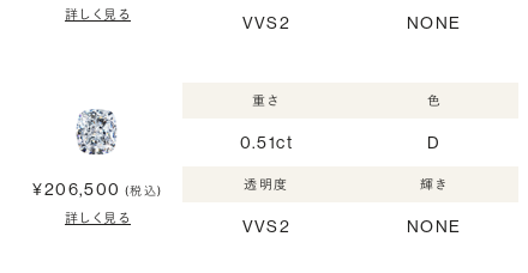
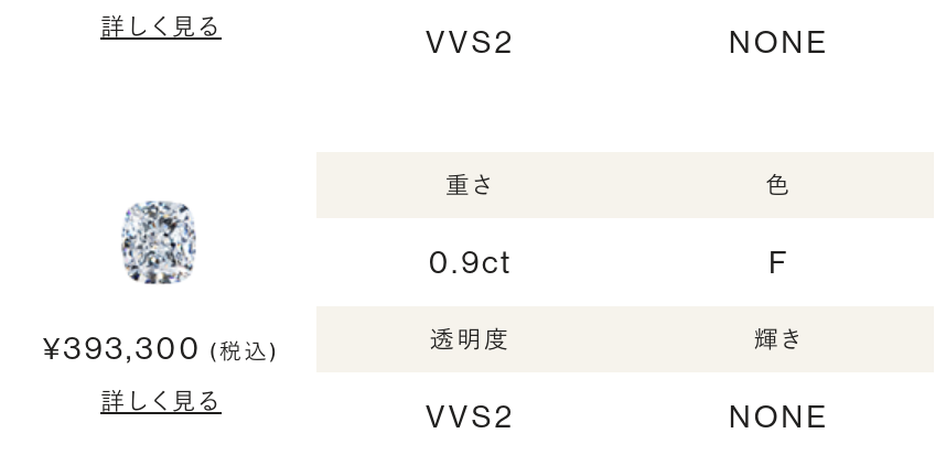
[240,132,293,153] 0.51ct -> [428,243,512,282] 0.9ct
[427,132,441,153] D -> [769,243,789,282] F
[33,178,163,199] ¥206,500 (税込) -> [43,327,279,367] ¥393,300 (税込)

